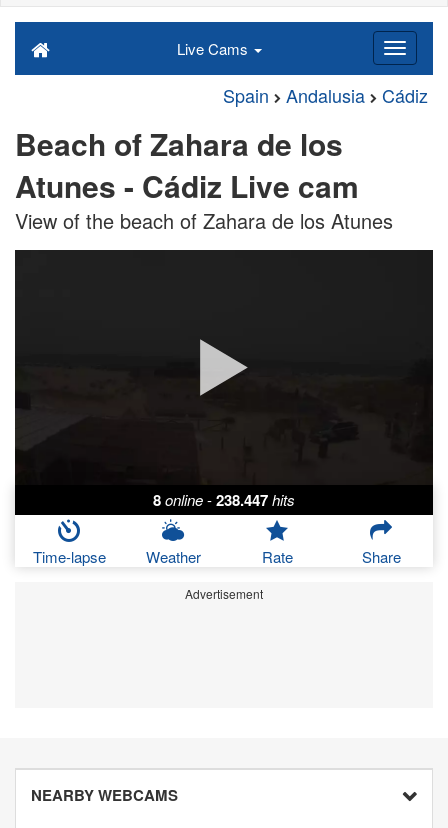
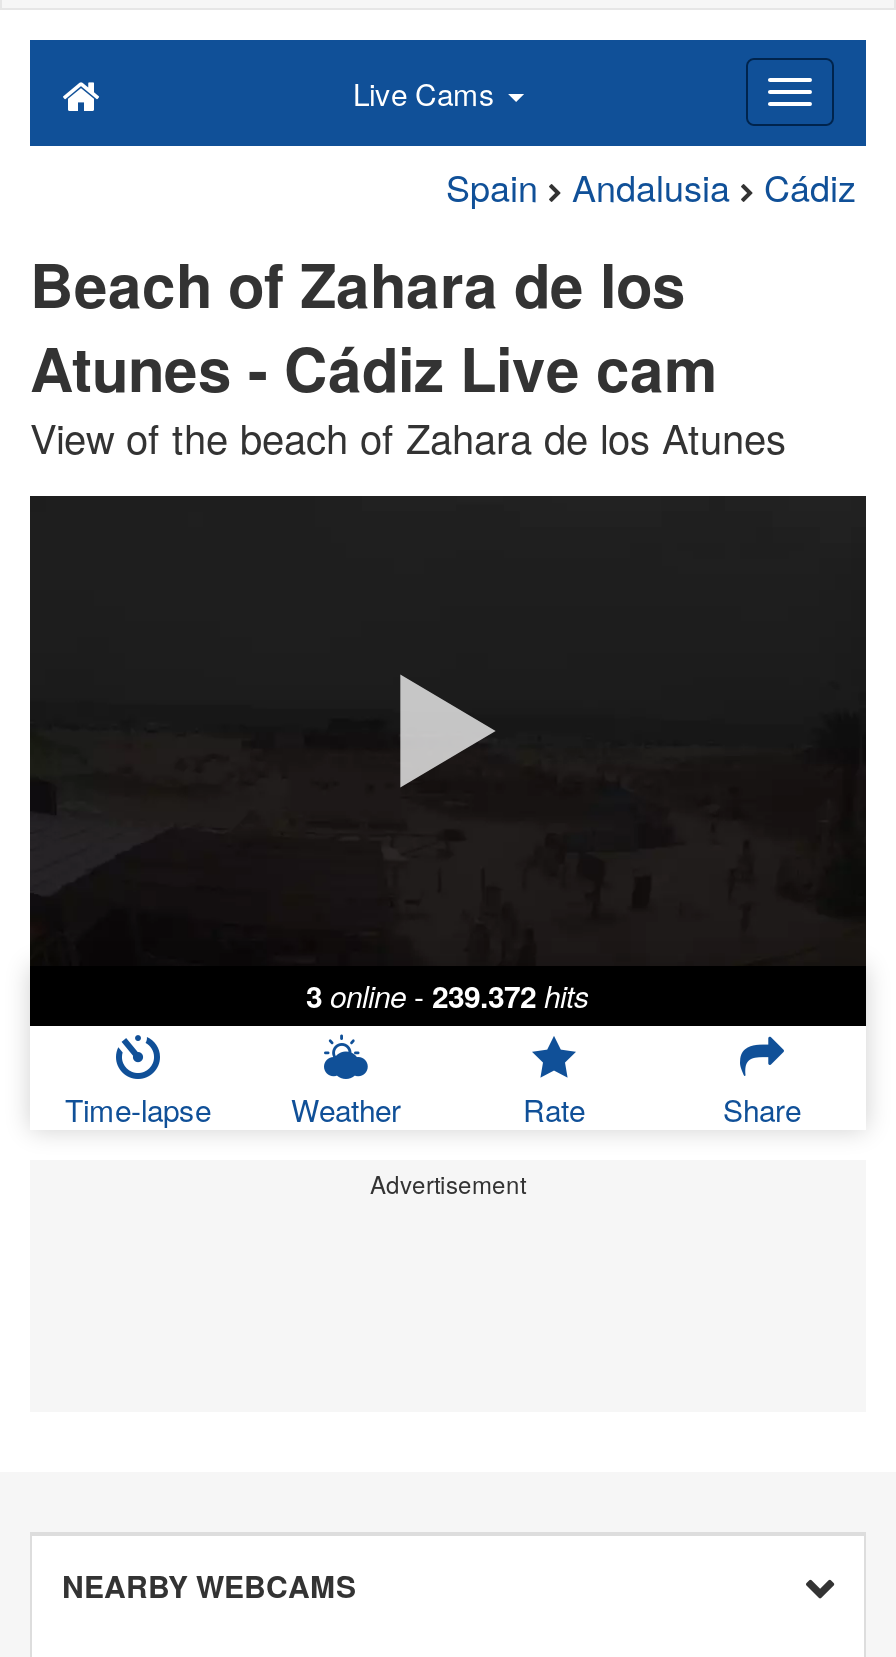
[153,489,295,511] 8 online - 238.447 hits -> [306,974,590,1018] 3 online - 239.372 hits

